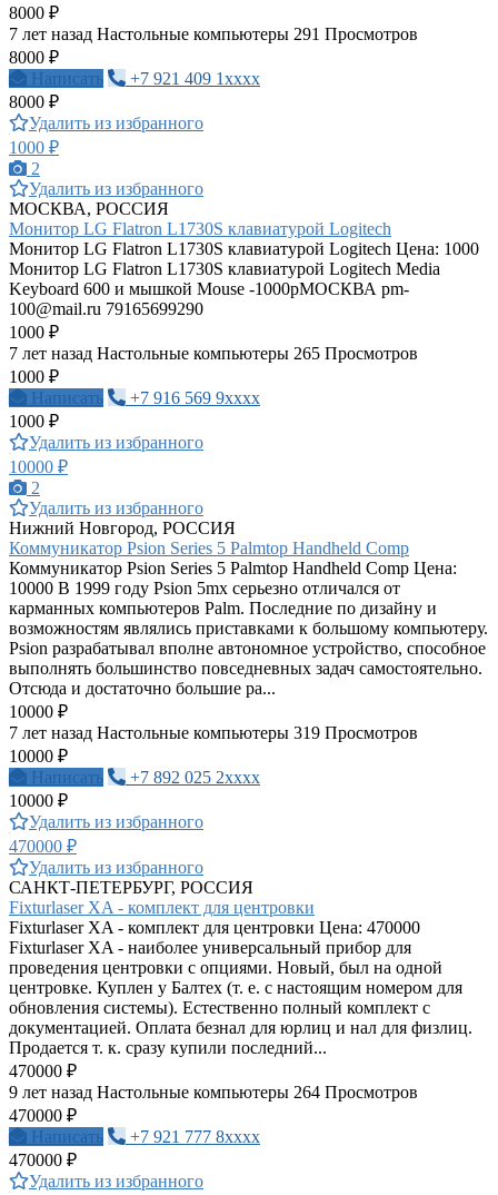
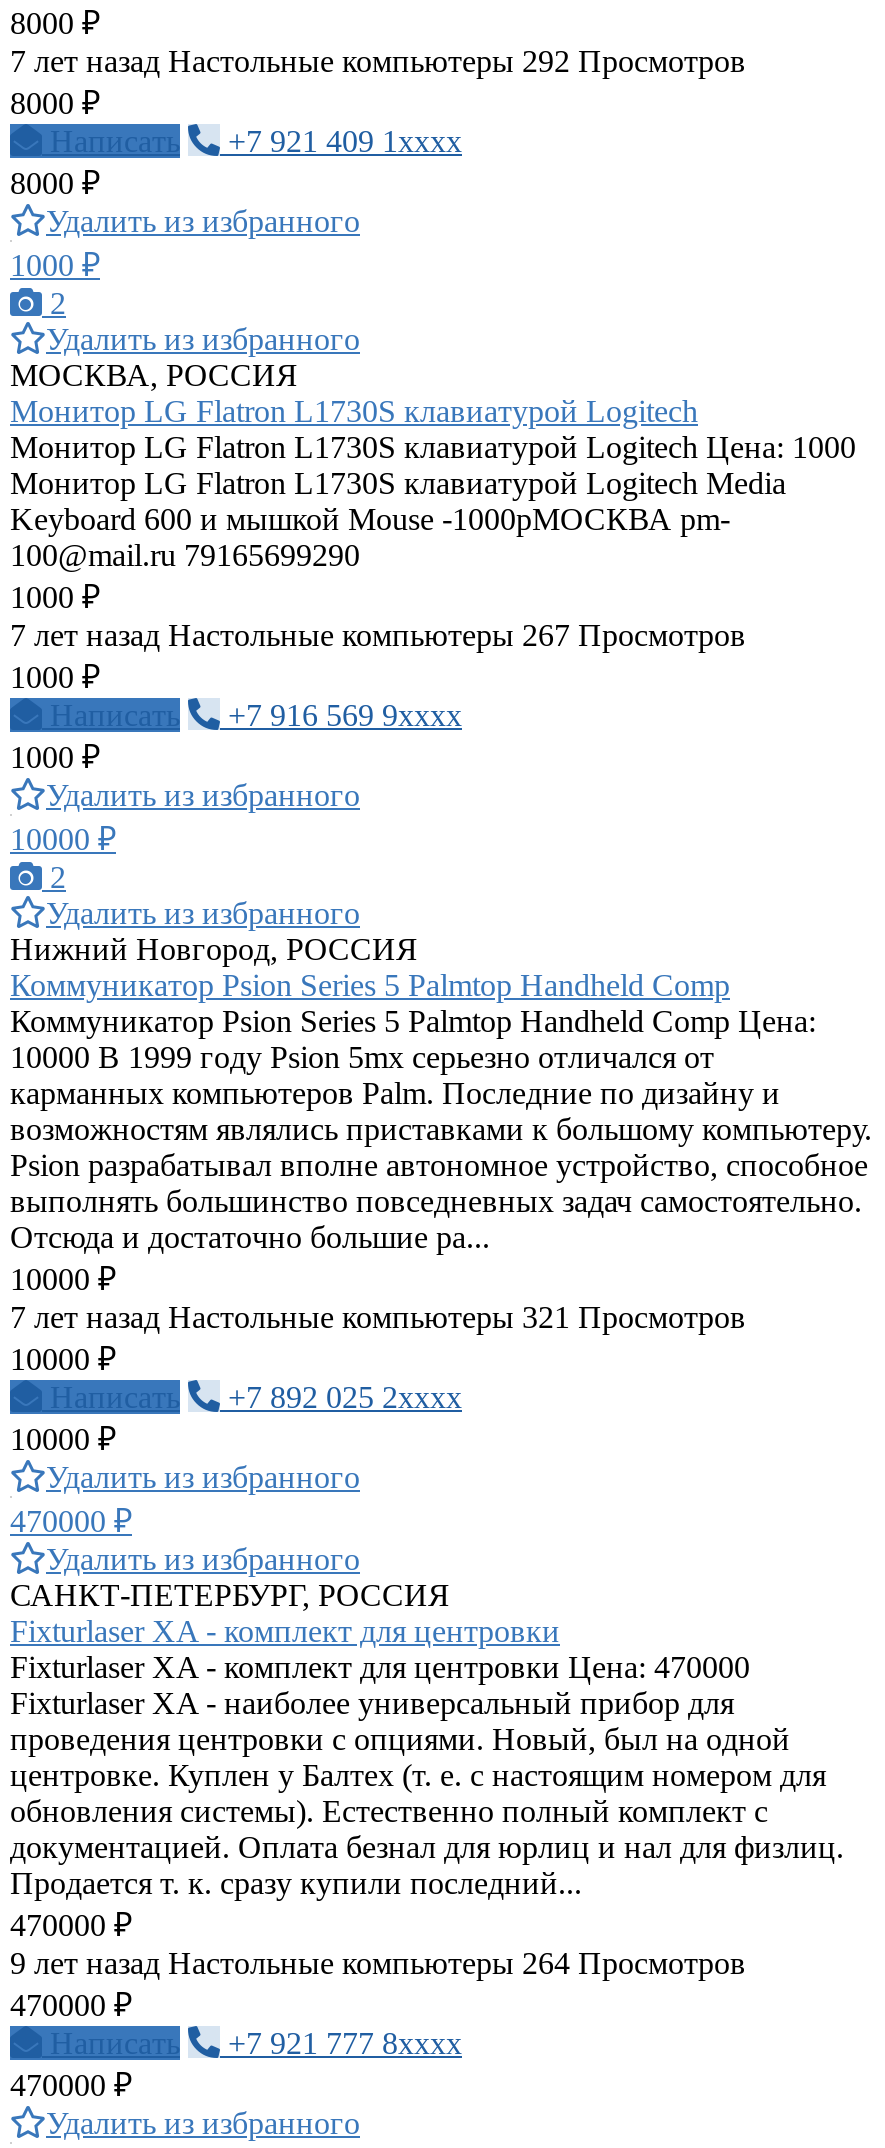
[9,24,418,43] 7 лет назад Настольные компьютеры 291 Просмотров -> [10,44,746,78] 7 лет назад Настольные компьютеры 292 Просмотров
[9,344,418,363] 7 лет назад Настольные компьютеры 265 Просмотров -> [10,618,746,652] 7 лет назад Настольные компьютеры 267 Просмотров
[9,723,418,742] 7 лет назад Настольные компьютеры 319 Просмотров -> [10,1300,746,1334] 7 лет назад Настольные компьютеры 321 Просмотров

